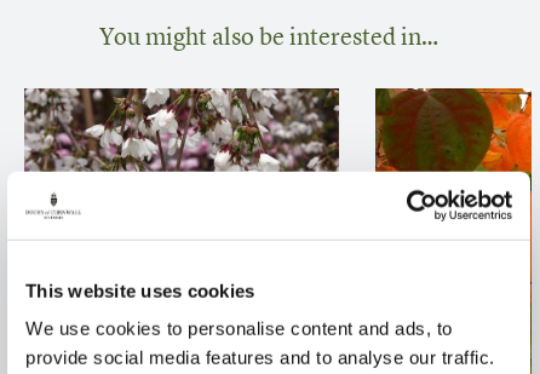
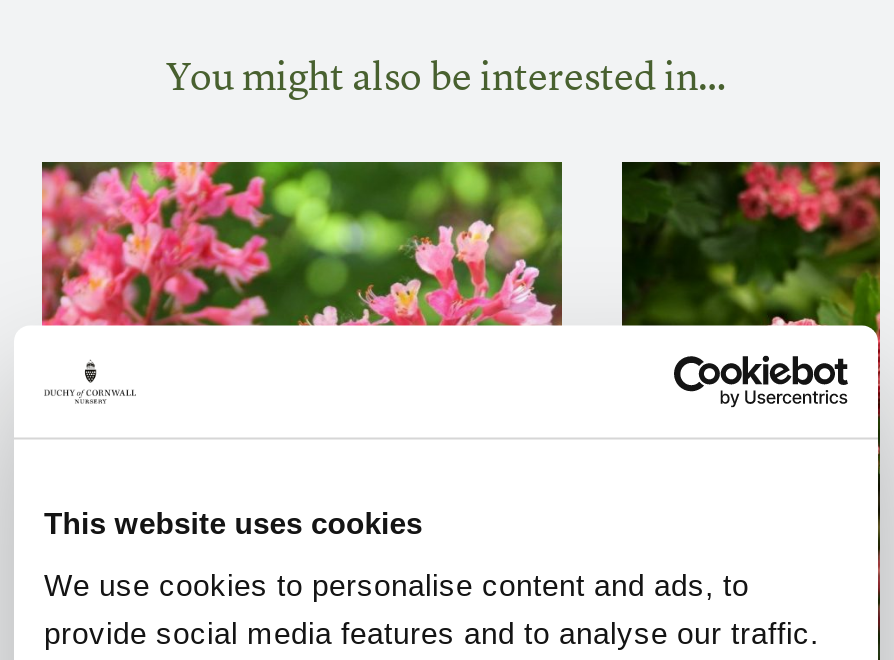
[23,87,339,173] [image] -> [42,160,562,328] [image]
[375,87,533,191] [image] -> [622,160,882,334] [image]

